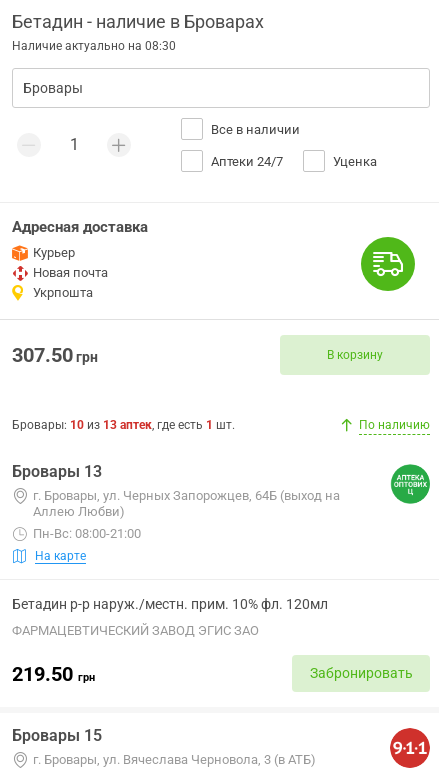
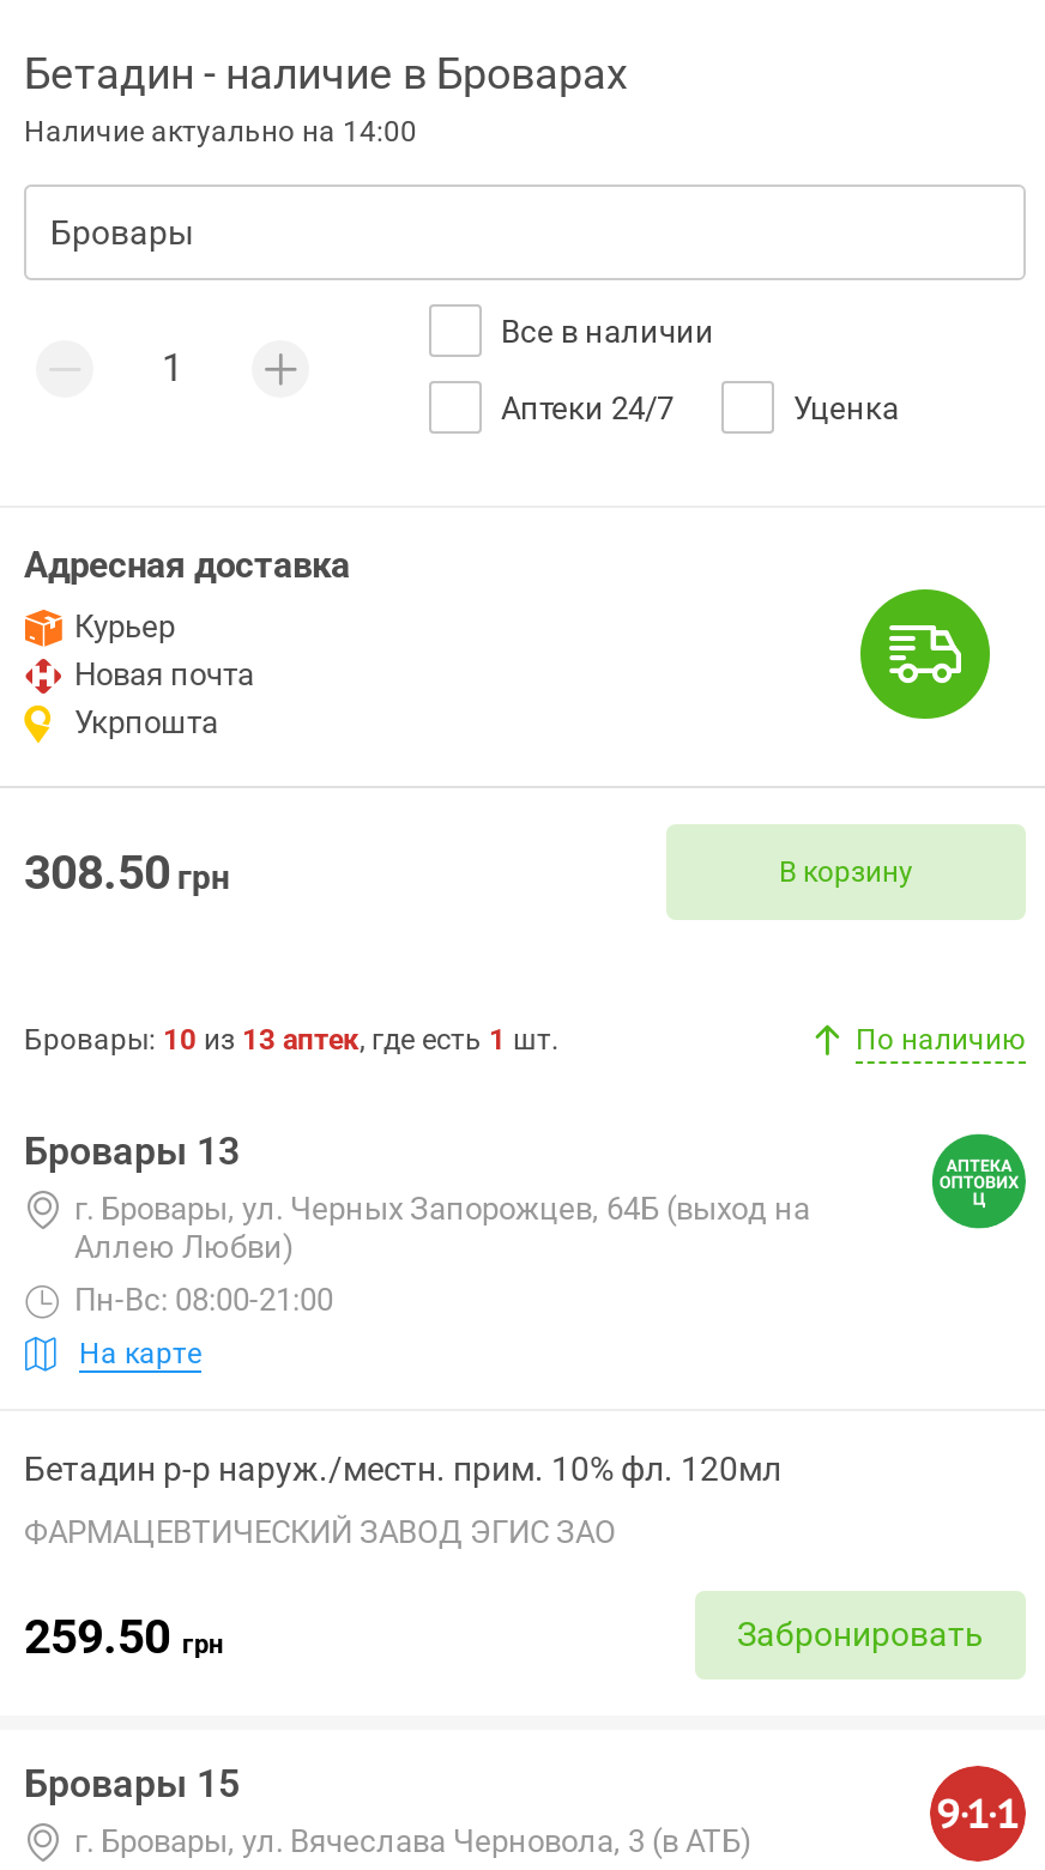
[12,39,176,53] Наличие актуально на 08:30 -> [24,115,417,149] Наличие актуально на 14:00
[12,343,98,367] 307.50 грн -> [24,843,230,901] 308.50 грн
[12,661,95,685] 219.50 грн -> [24,1606,223,1664] 259.50 грн

